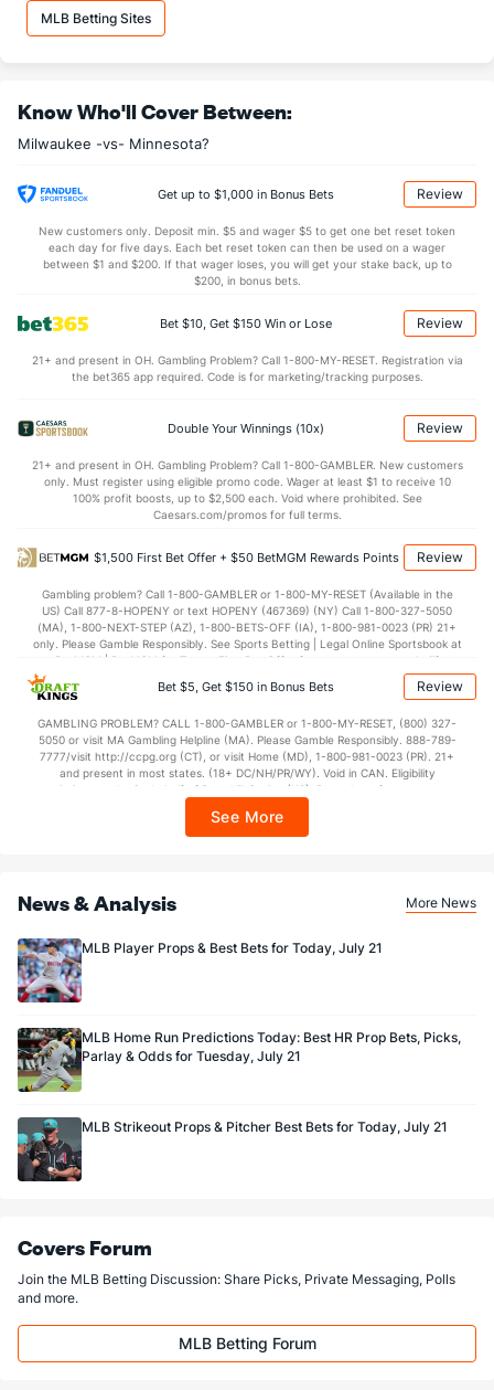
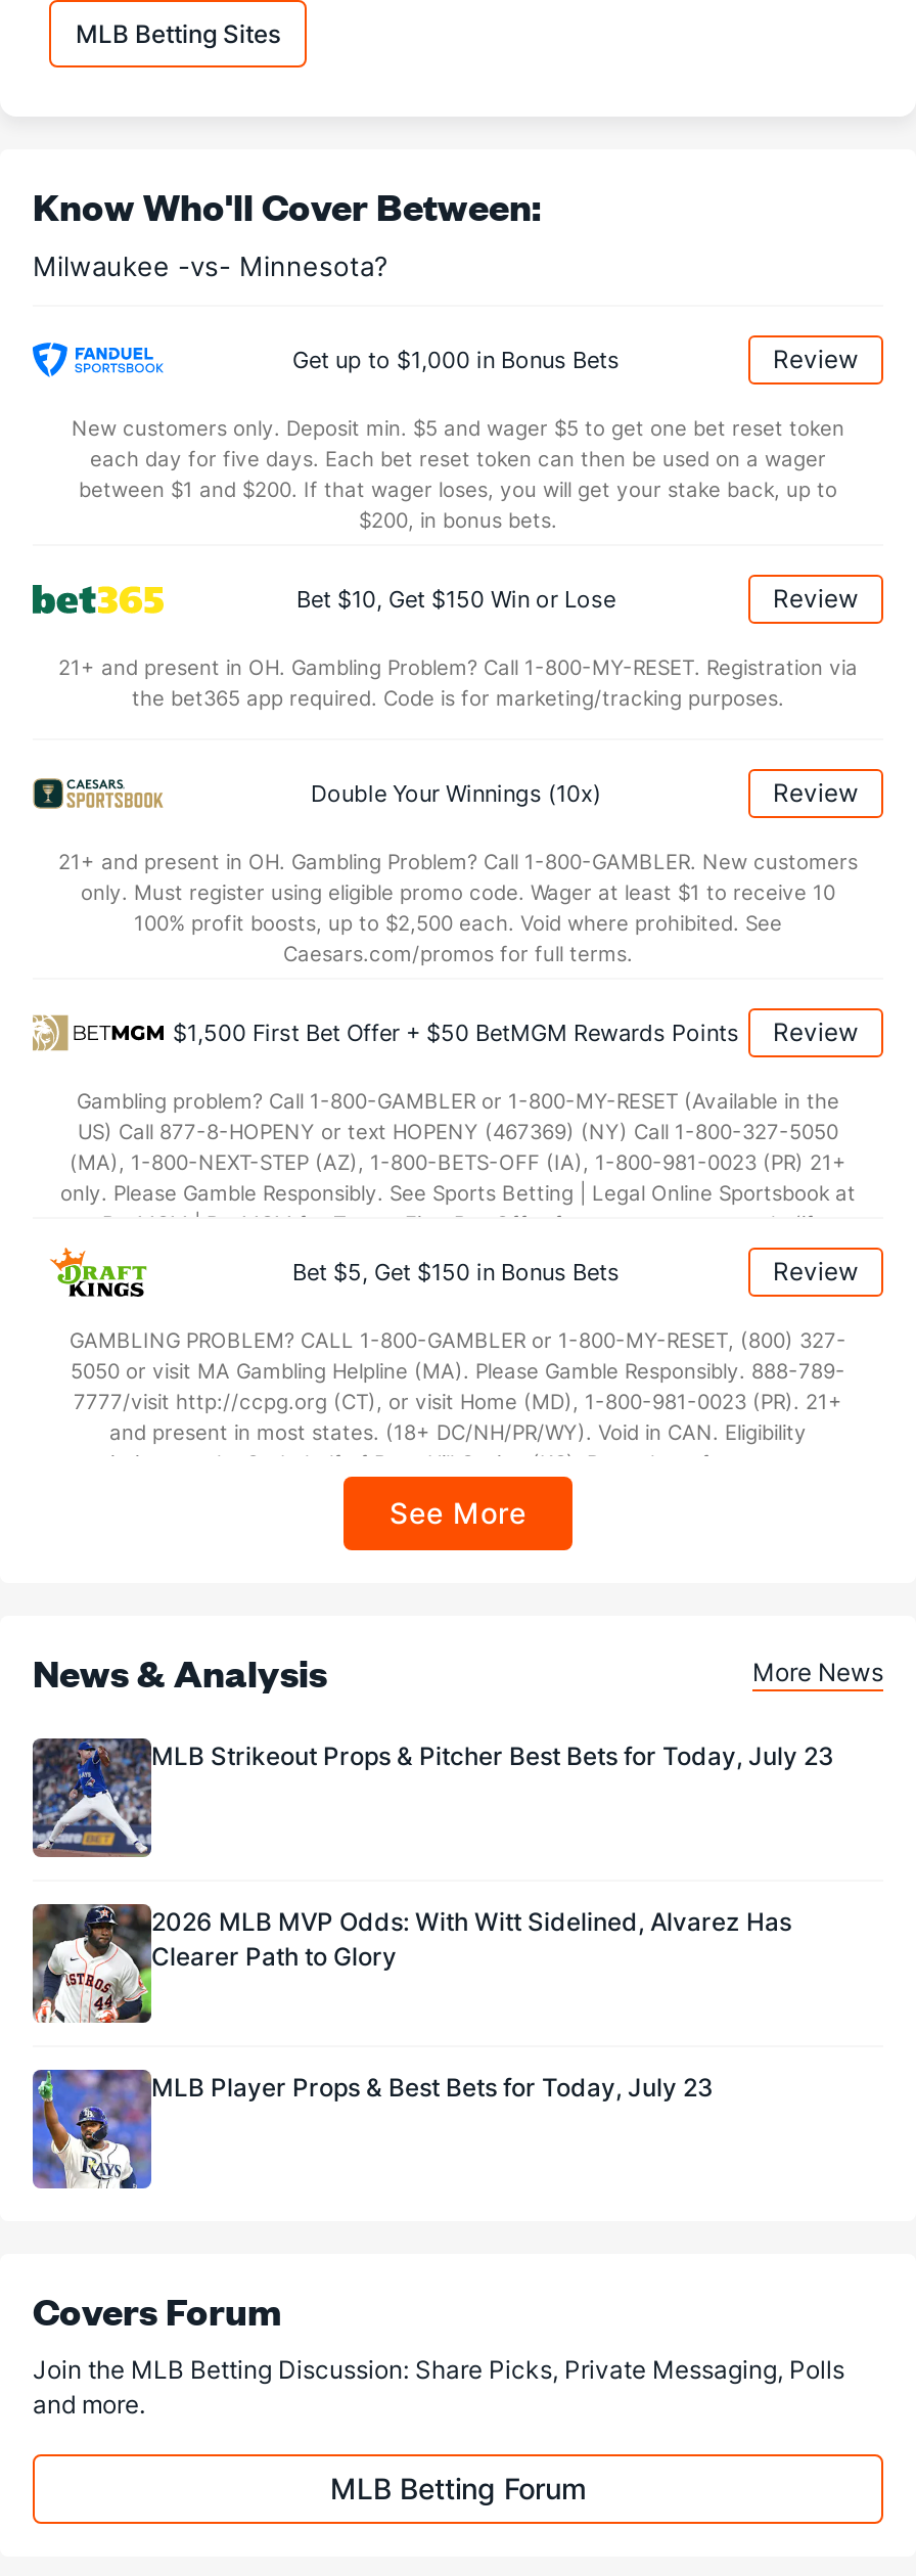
[17,937,383,1004] [image] | MLB Player Props & Best Bets for Today, July 21 -> [31,1736,834,1859] [image] | MLB Strikeout Props & Pitcher Best Bets for Today, July 23
[17,1027,461,1093] [image] | MLB Home Run Predictions Today: Best HR Prop Bets, Picks, | Parlay & Odds for Tuesday, July 21 -> [31,1902,791,2025] [image] | 2026 MLB MVP Odds: With Witt Sidelined, Alvarez Has | Clearer Path to Glory
[17,1116,448,1182] [image] | MLB Strikeout Props & Pitcher Best Bets for Today, July 21 -> [31,2068,714,2190] [image] | MLB Player Props & Best Bets for Today, July 23

